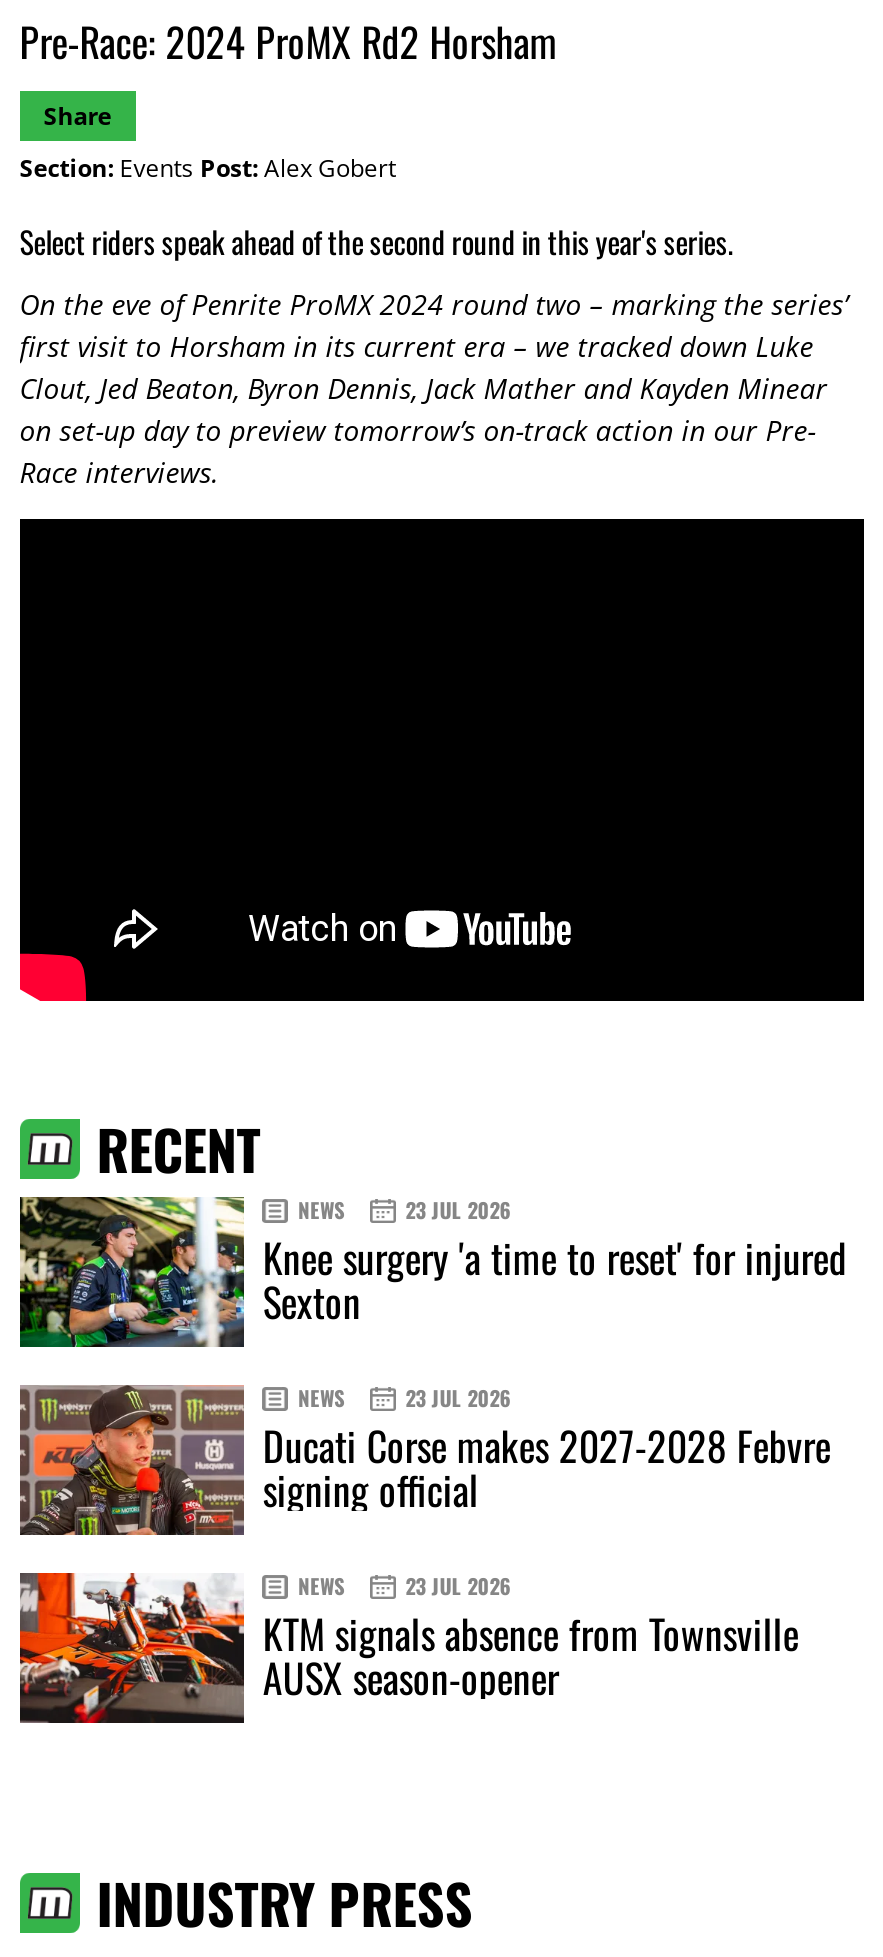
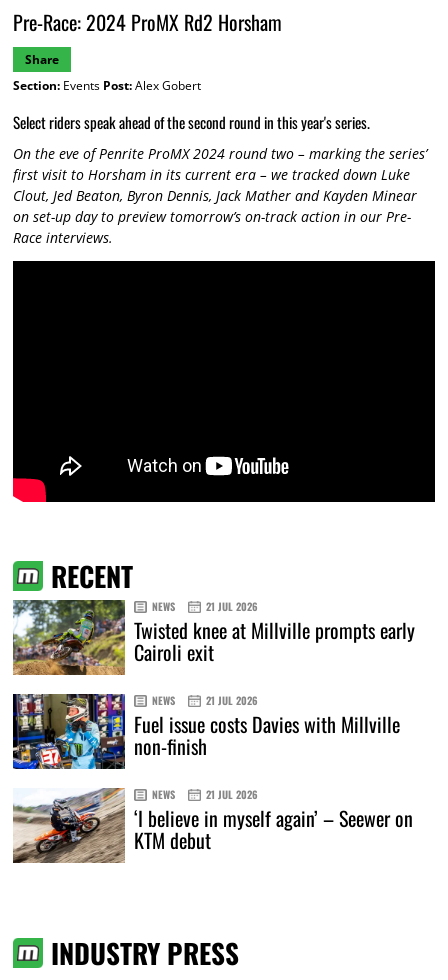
[18,1195,847,1349] [image] | 23 JUL 2026 | Knee surgery 'a time to reset' for injured | Sexton -> [12,599,415,676] [image] | 21 JUL 2026 | Twisted knee at Millville prompts early | Cairoli exit
[18,1383,831,1537] [image] | 23 JUL 2026 | Ducati Corse makes 2027-2028 Febvre | signing official -> [12,693,400,770] [image] | 21 JUL 2026 | Fuel issue costs Davies with Millville | non-finish
[18,1571,799,1725] [image] | 23 JUL 2026 | KTM signals absence from Townsville | AUSX season-opener -> [12,787,413,864] [image] | 21 JUL 2026 | ‘I believe in myself again’ – Seewer on | KTM debut

